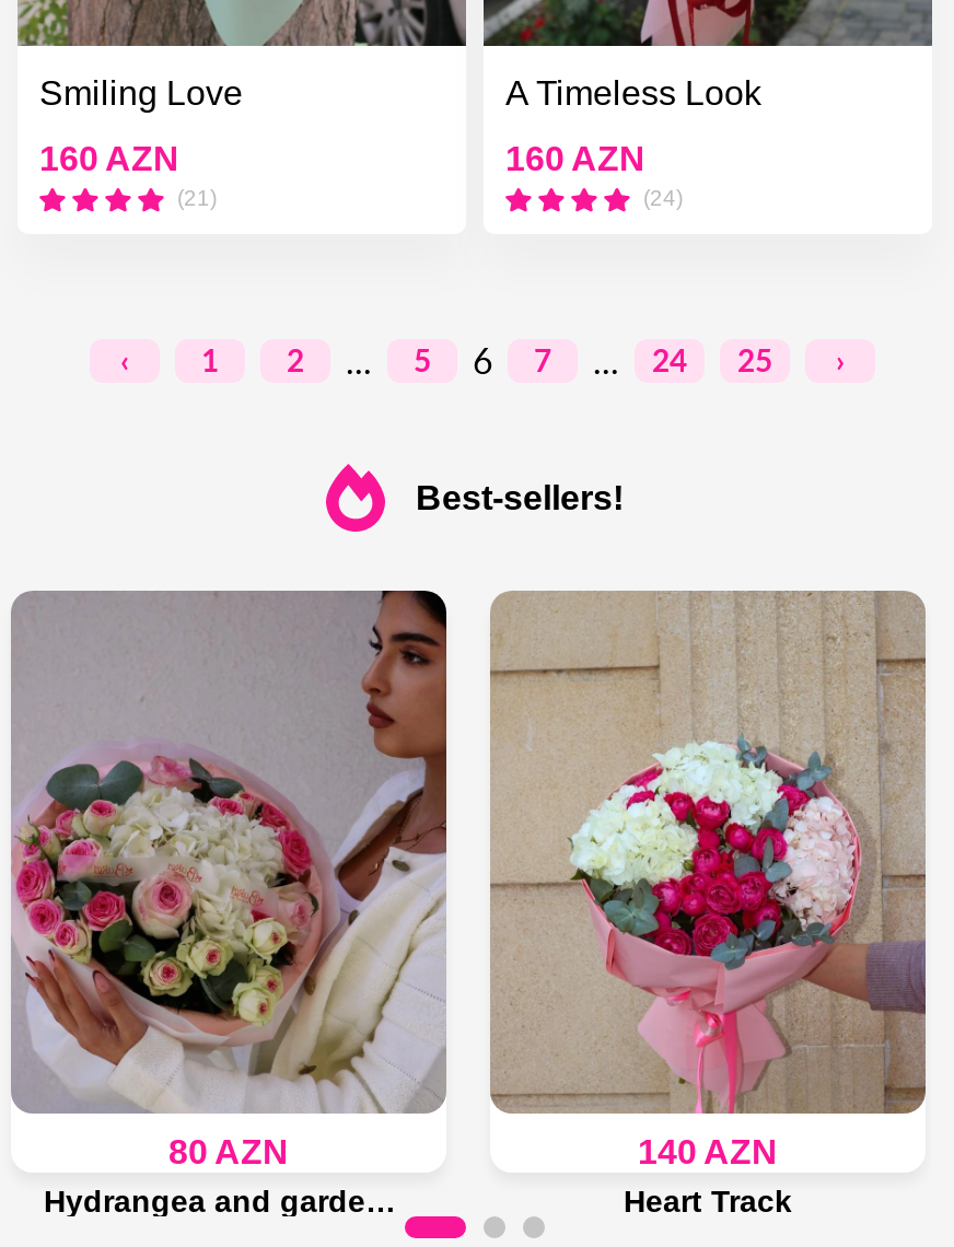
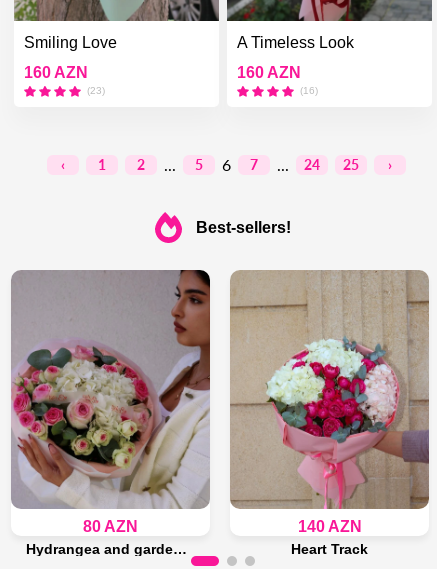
[177,186,217,210] (21) -> [87,85,105,96] (23)
[643,186,683,210] (24) -> [300,85,318,96] (16)

